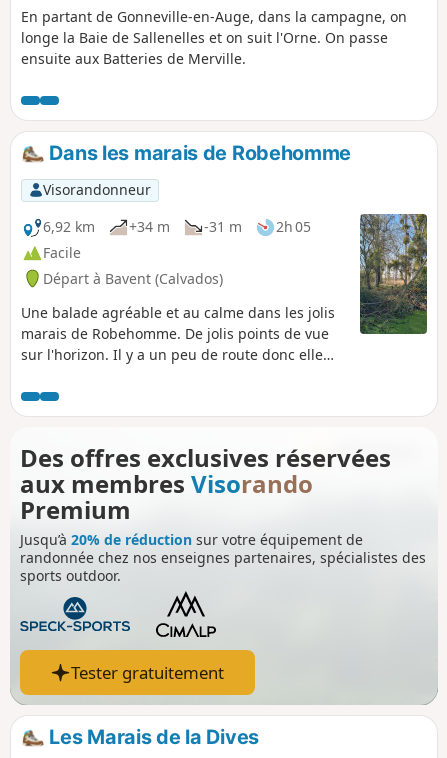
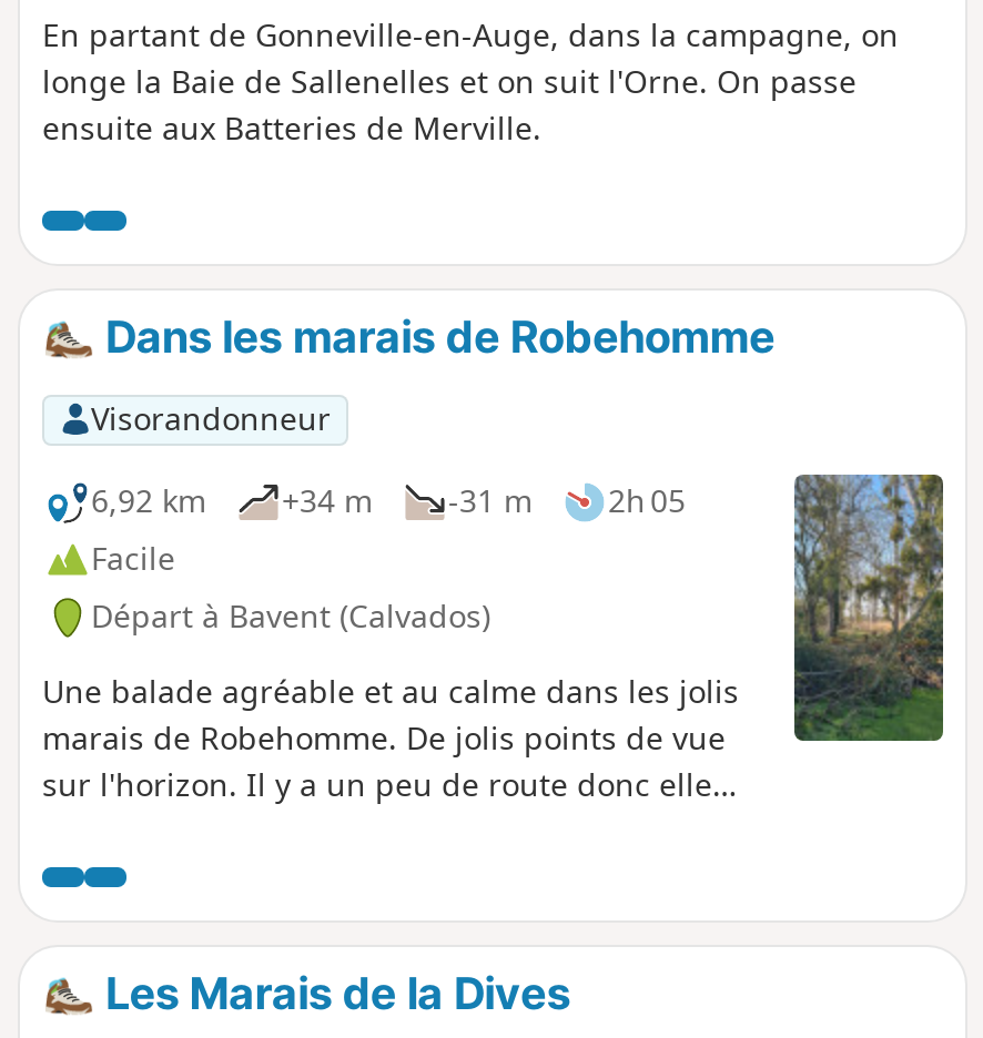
[10,441,438,705] [image] | Des offres exclusives réservées | aux membresVisorando | Premium | Jusqu’à 20% de réduction sur votre équipement de | randonnée chez nos enseignes partenaires, spécialistes des | sports outdoor. -> none
[71,661,224,684] Tester gratuitement -> none

